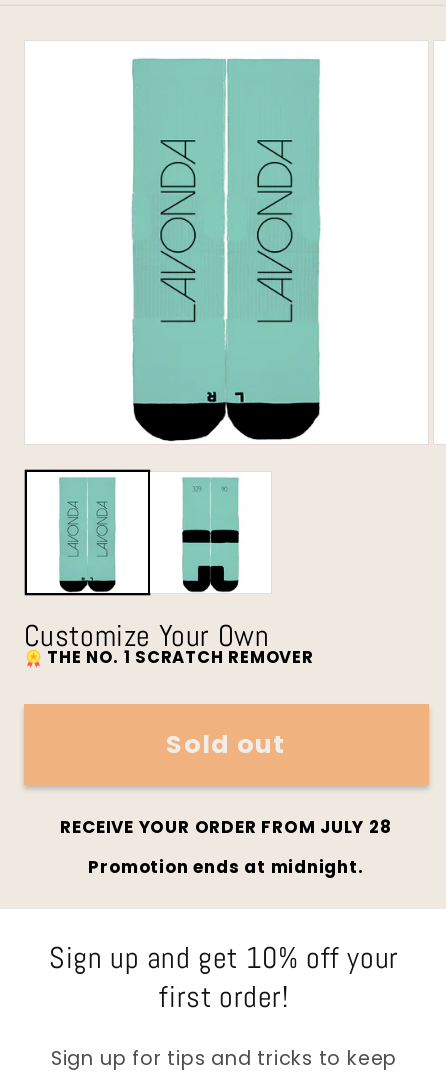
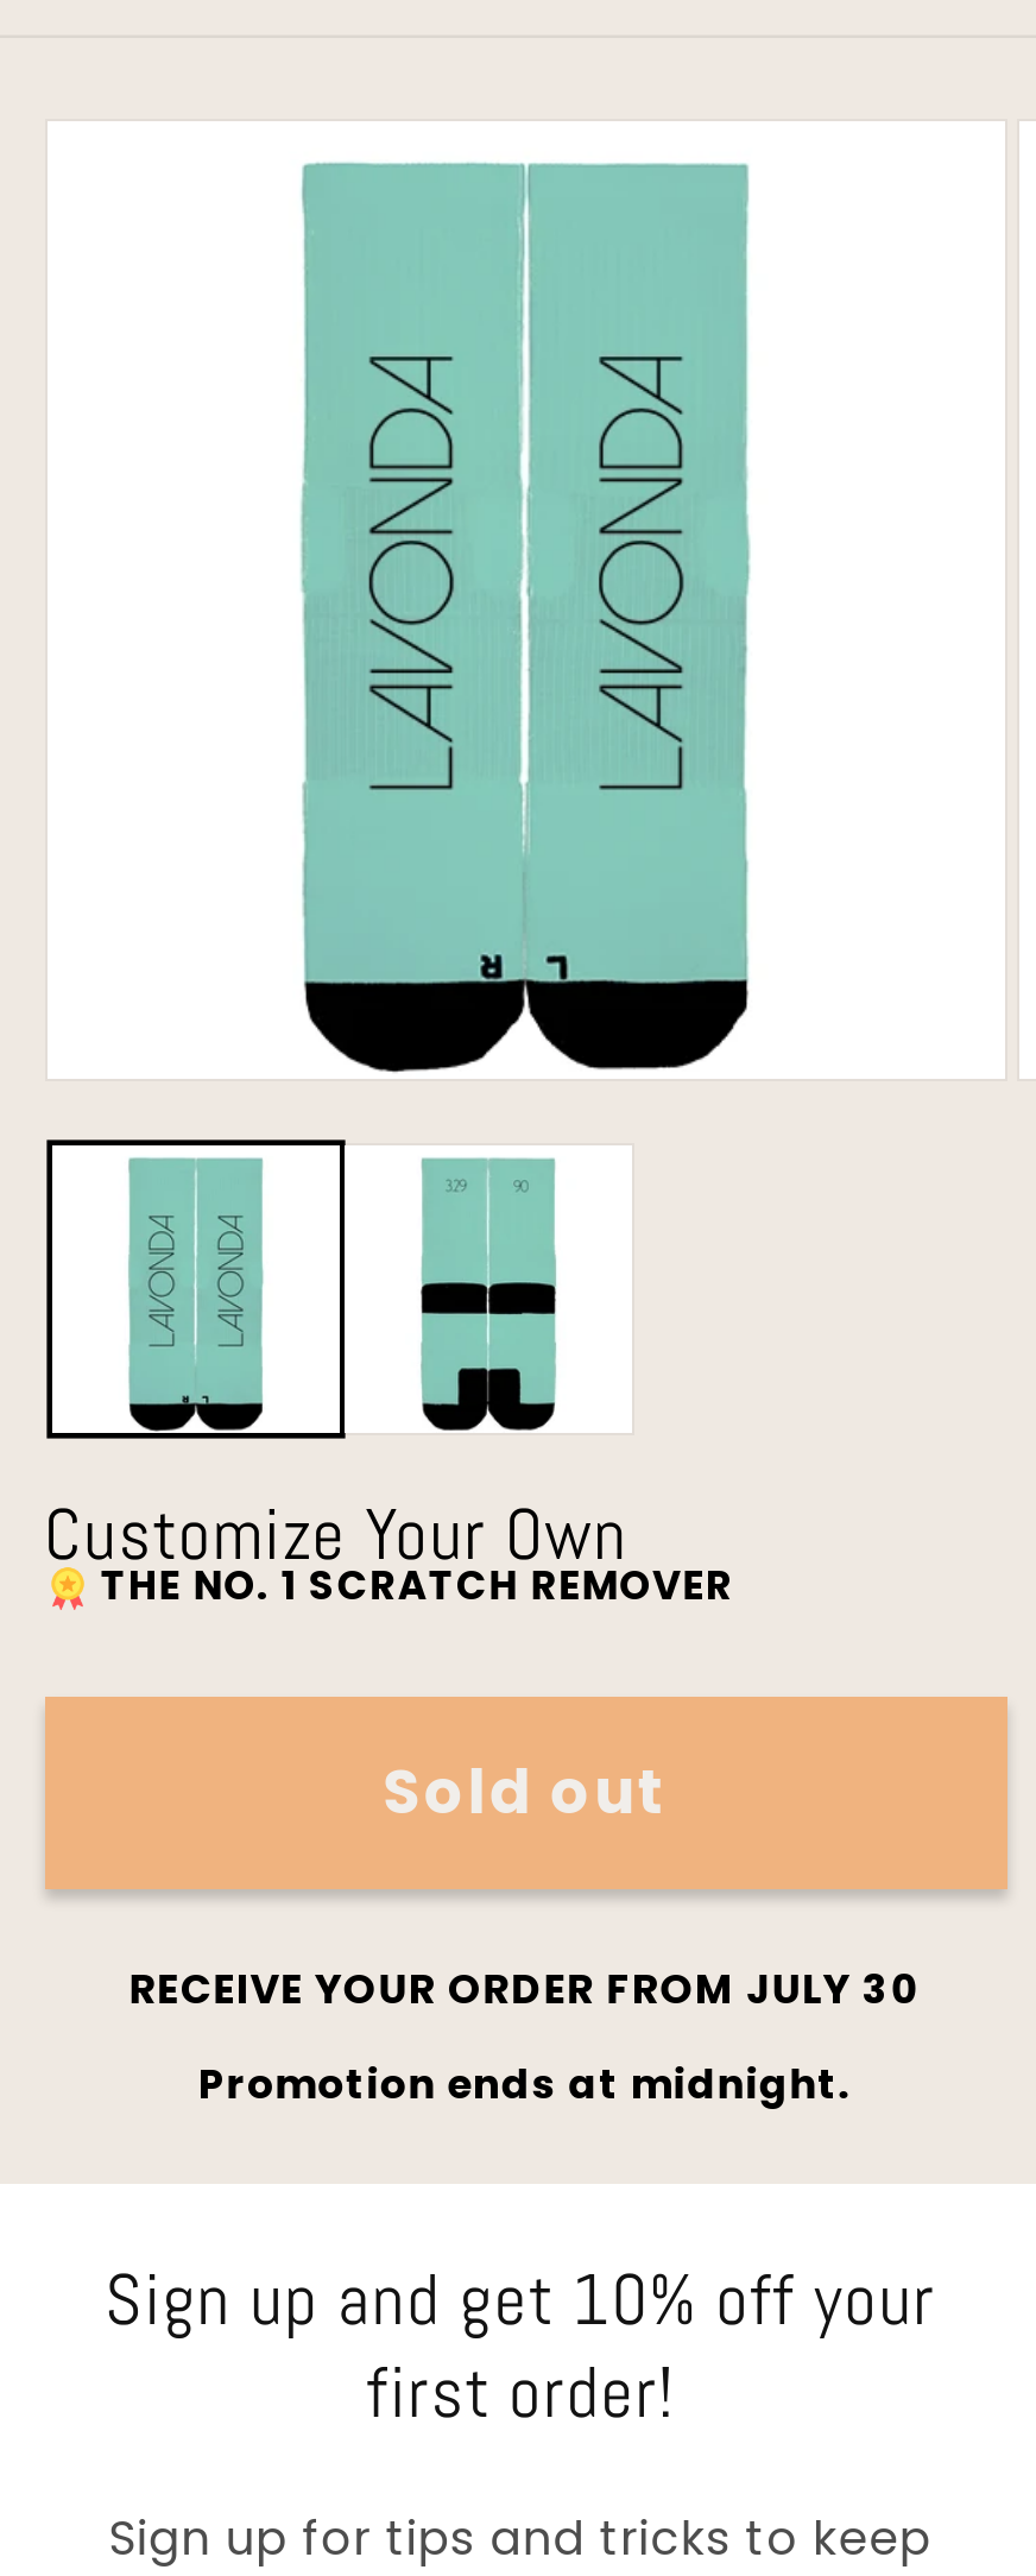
[60,815,392,839] RECEIVE YOUR ORDER FROM JULY 28 -> [129,1961,921,2018] RECEIVE YOUR ORDER FROM JULY 30

